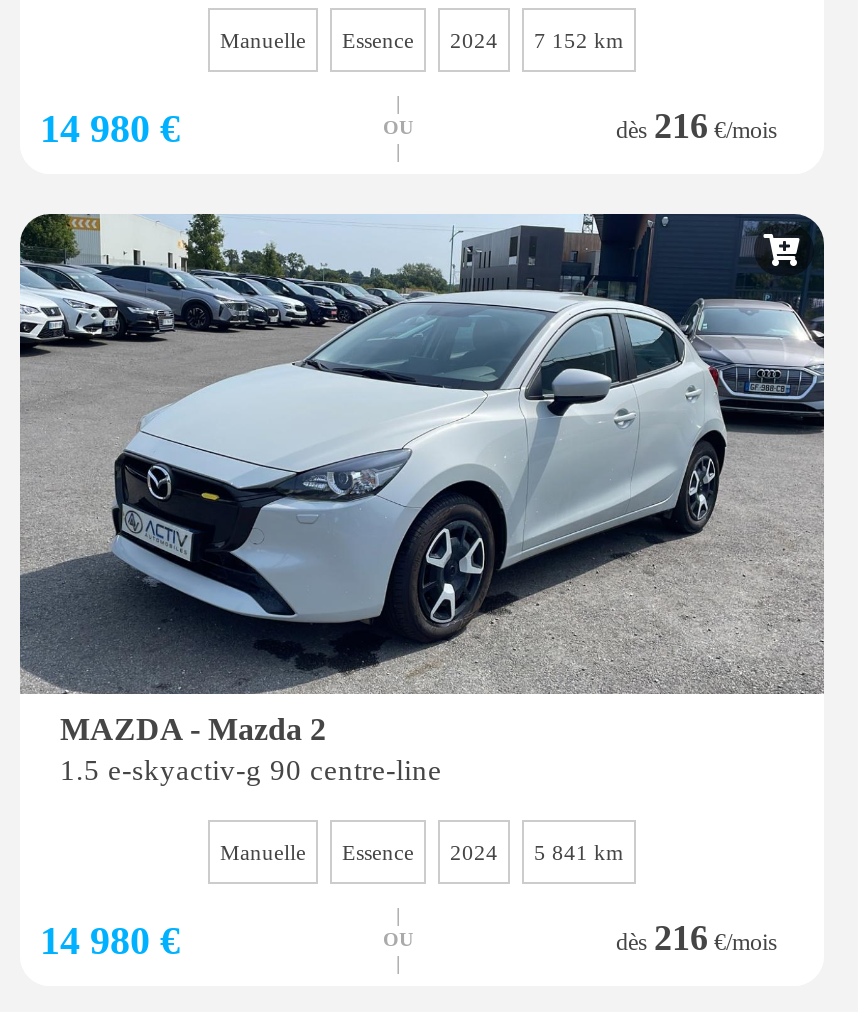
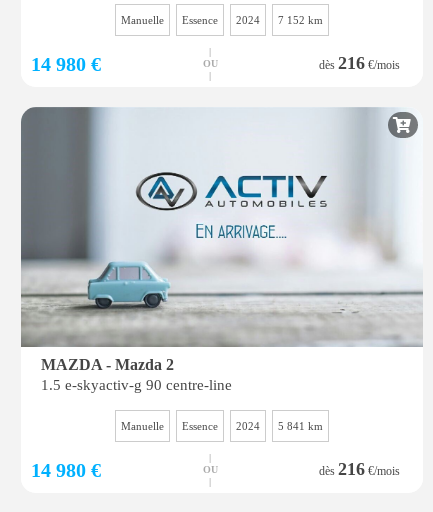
[20,212,826,694] [image] -> [20,106,423,347] [image]

